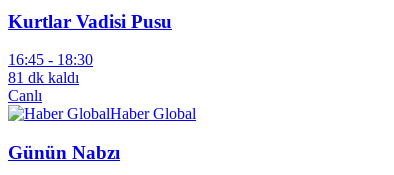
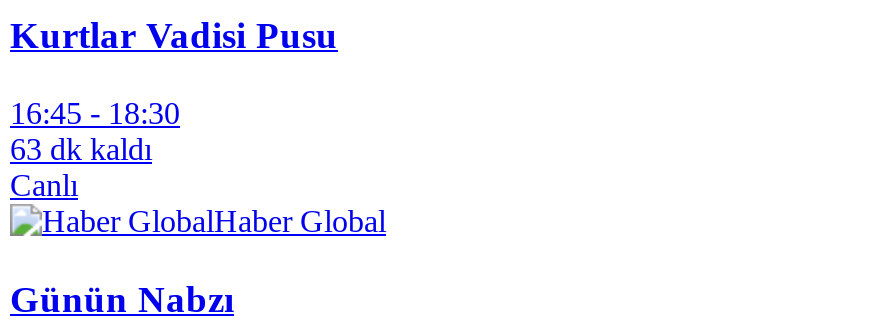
[8,69,79,86] 81 dk kaldı -> [10,132,152,166] 63 dk kaldı

